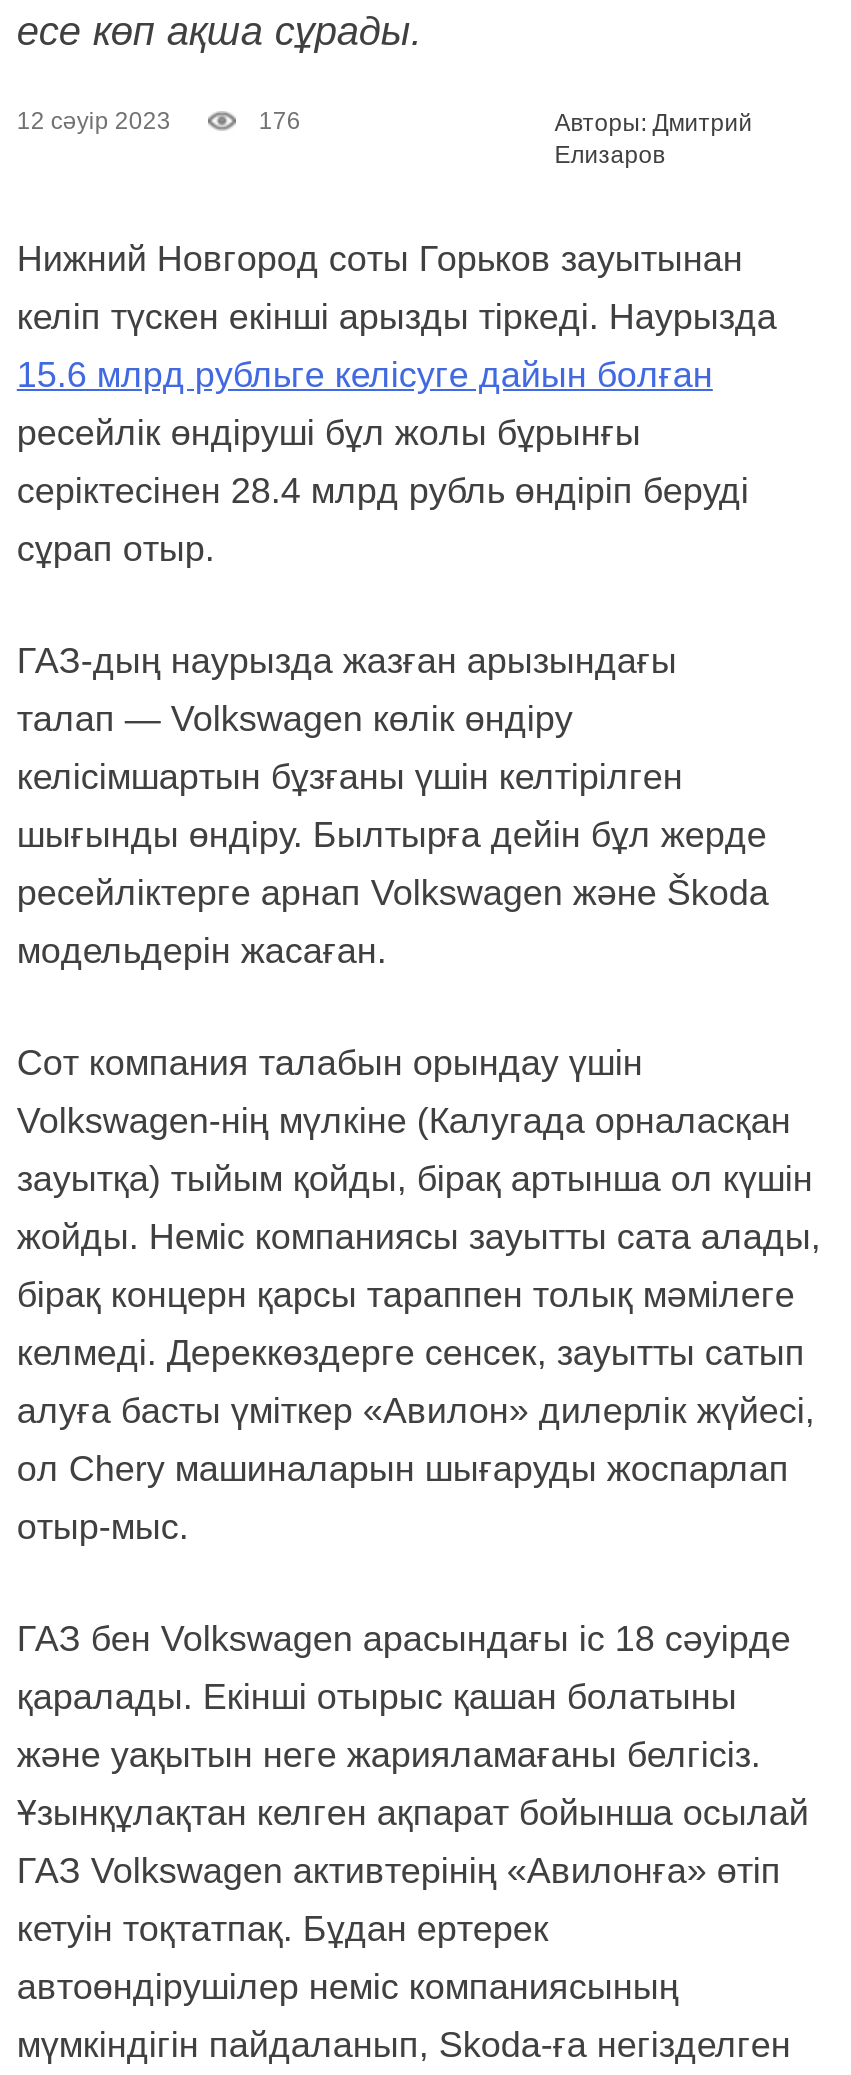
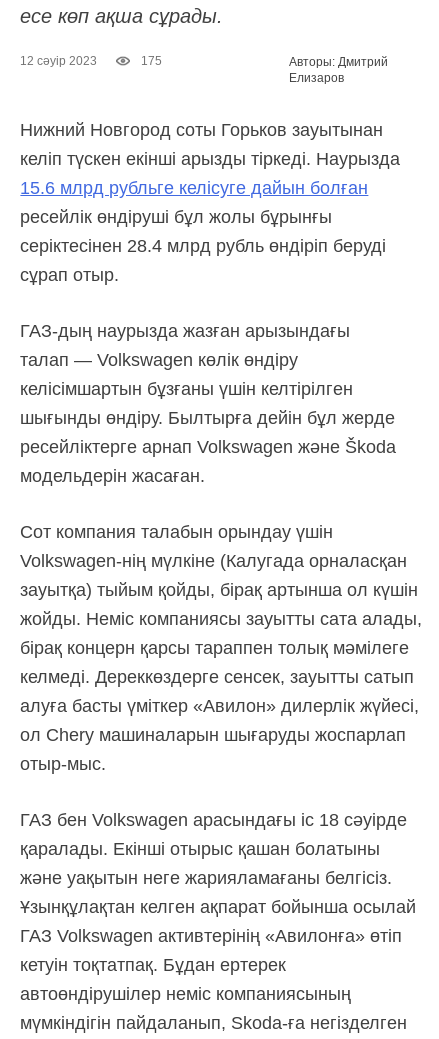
[259,108,301,136] 176 -> [141,54,162,68] 175

